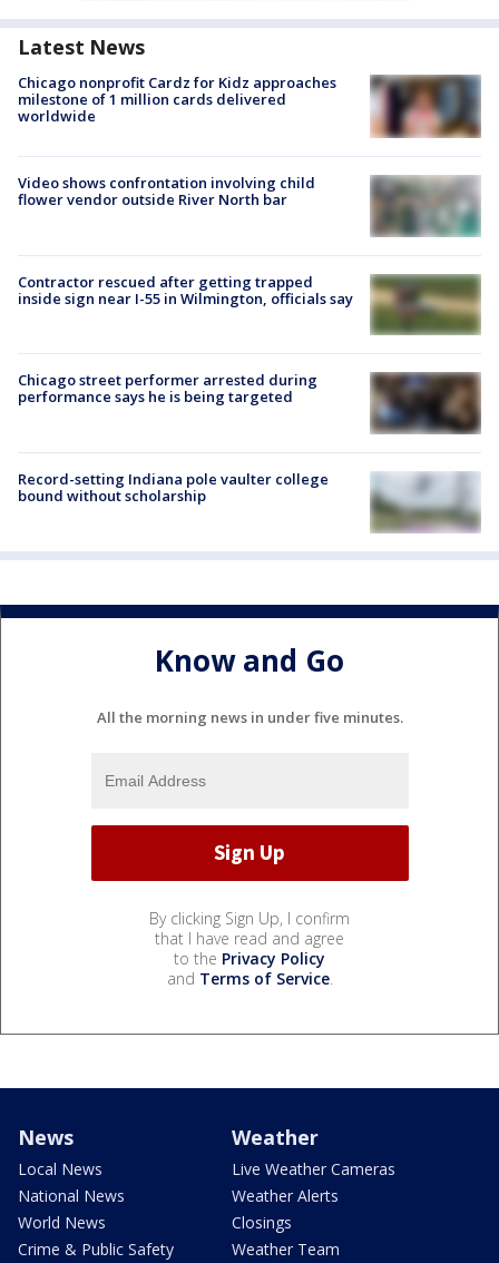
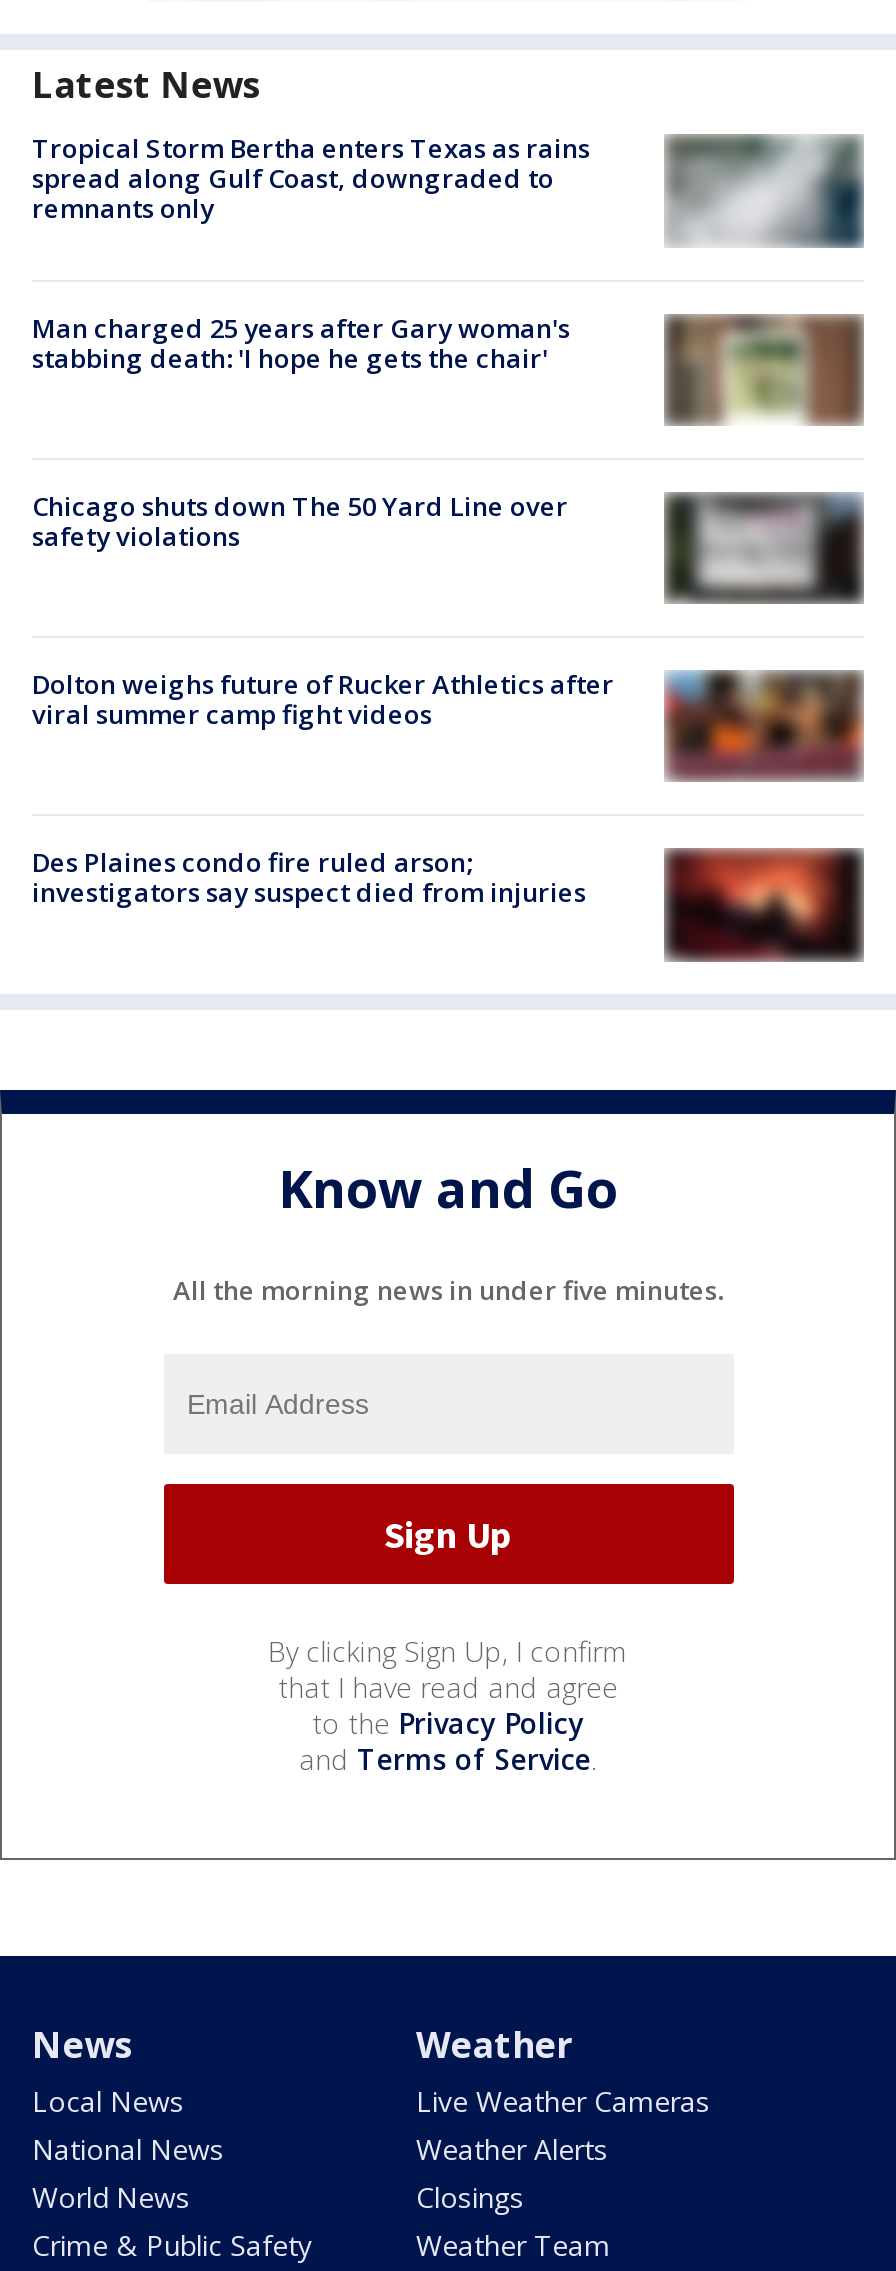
[18,73,481,138] [image] | Chicago nonprofit Cardz for Kidz approaches | milestone of 1 million cards delivered | worldwide -> [32,131,862,248] [image] | Tropical Storm Bertha enters Texas as rains | spread along Gulf Coast, downgraded to | remnants only
[18,172,315,209] Video shows confrontation involving child | flower vendor outside River North bar -> [32,309,570,375] Man charged 25 years after Gary woman's | stabbing death: 'I hope he gets the chair'
[373,177,481,237] [image] -> [668,316,864,426] [image]
[18,272,353,309] Contractor rescued after getting trapped | inside sign near I-55 in Wilmington, officials say -> [32,488,568,554] Chicago shuts down The 50 Yard Line over | safety violations
[370,276,481,335] [image] -> [664,492,864,602] [image]
[18,369,317,406] Chicago street performer arrested during | performance says he is being targeted -> [32,666,614,732] Dolton weighs future of Rucker Athletics after | viral summer camp fight videos
[371,372,481,432] [image] -> [666,670,864,782] [image]
[18,469,480,533] [image] | Record-setting Indiana pole vaulter college | bound without scholarship -> [32,845,864,964] [image] | Des Plaines condo fire ruled arson; | investigators say suspect died from injuries

